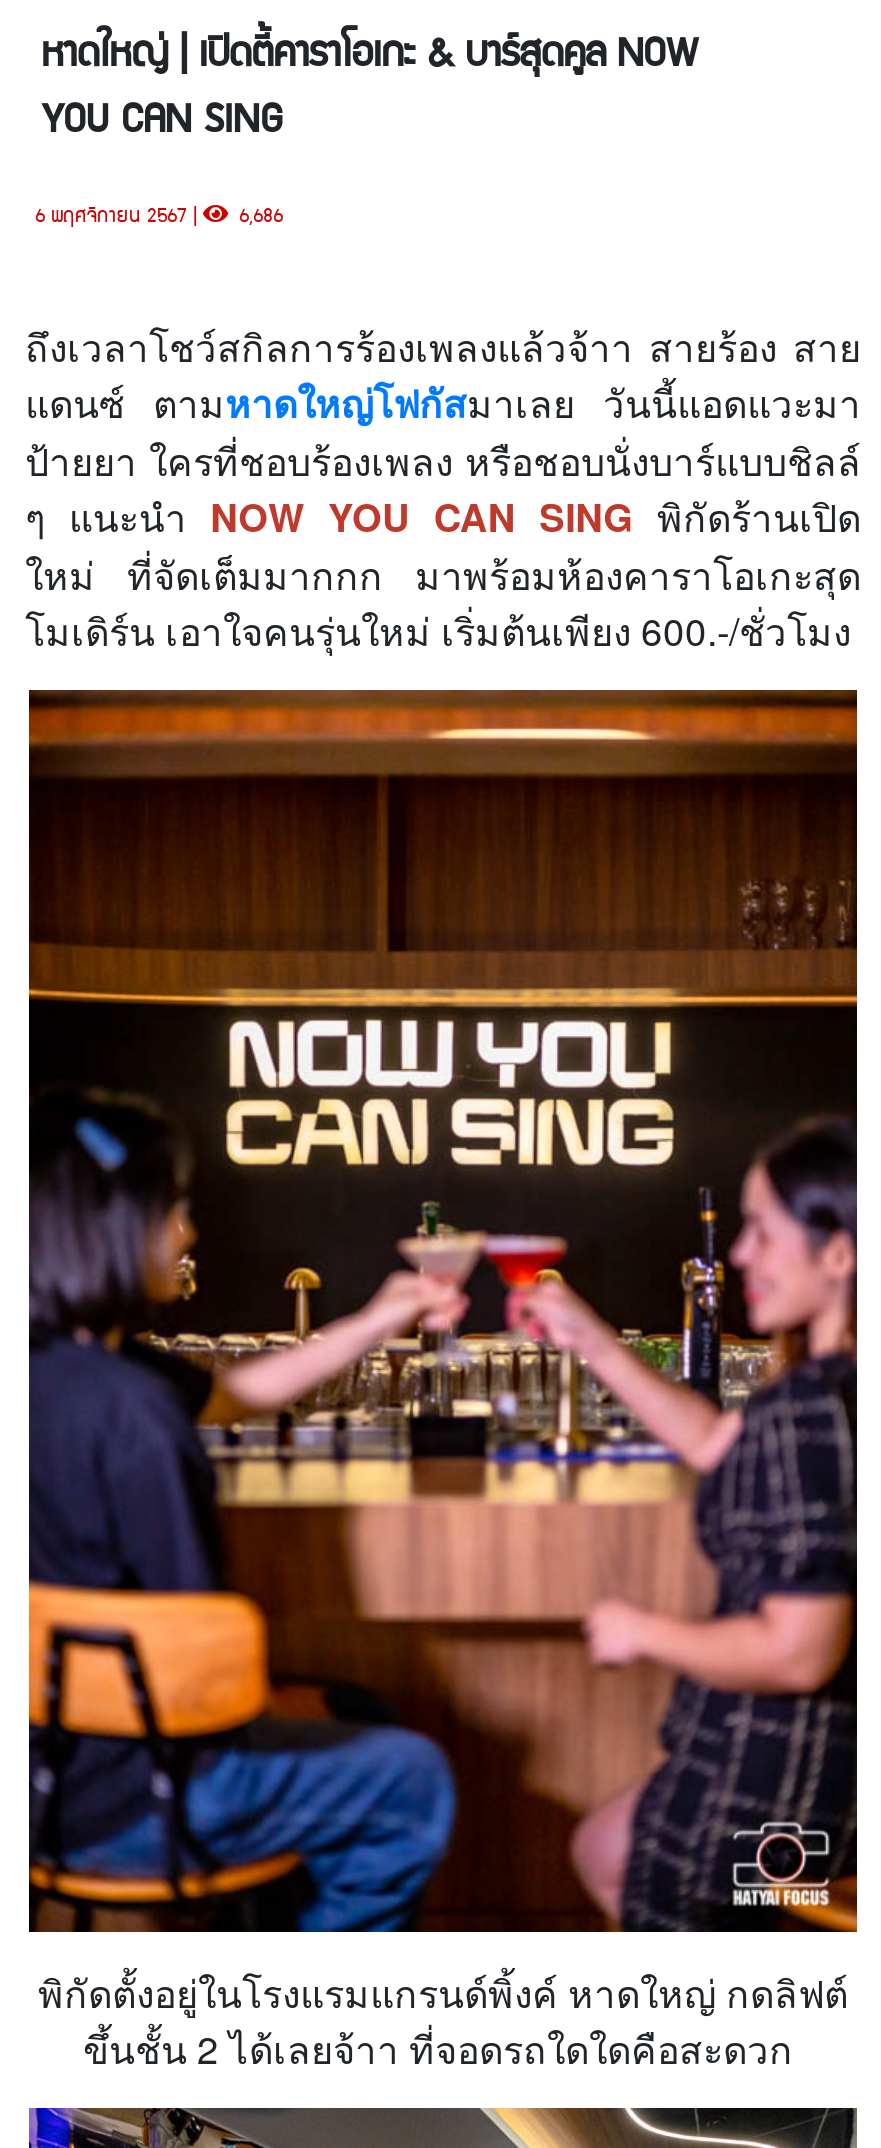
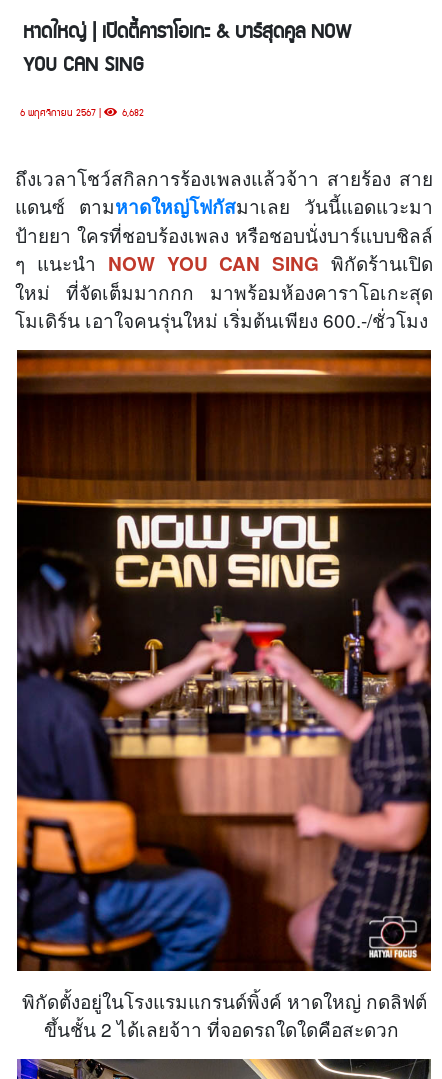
[233,194,283,234] 6,686 -> [119,102,144,122] 6,682

